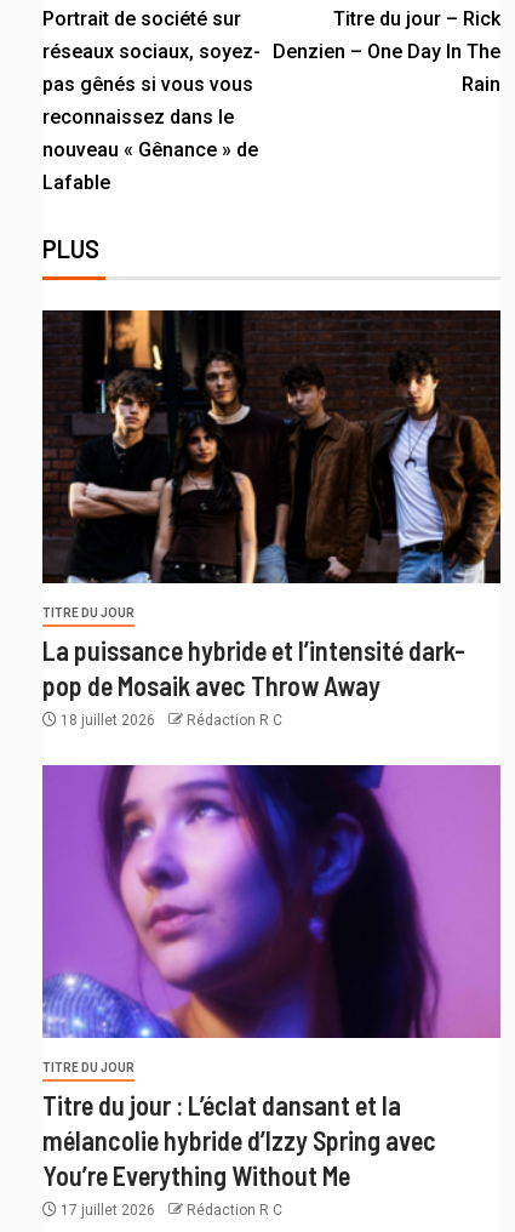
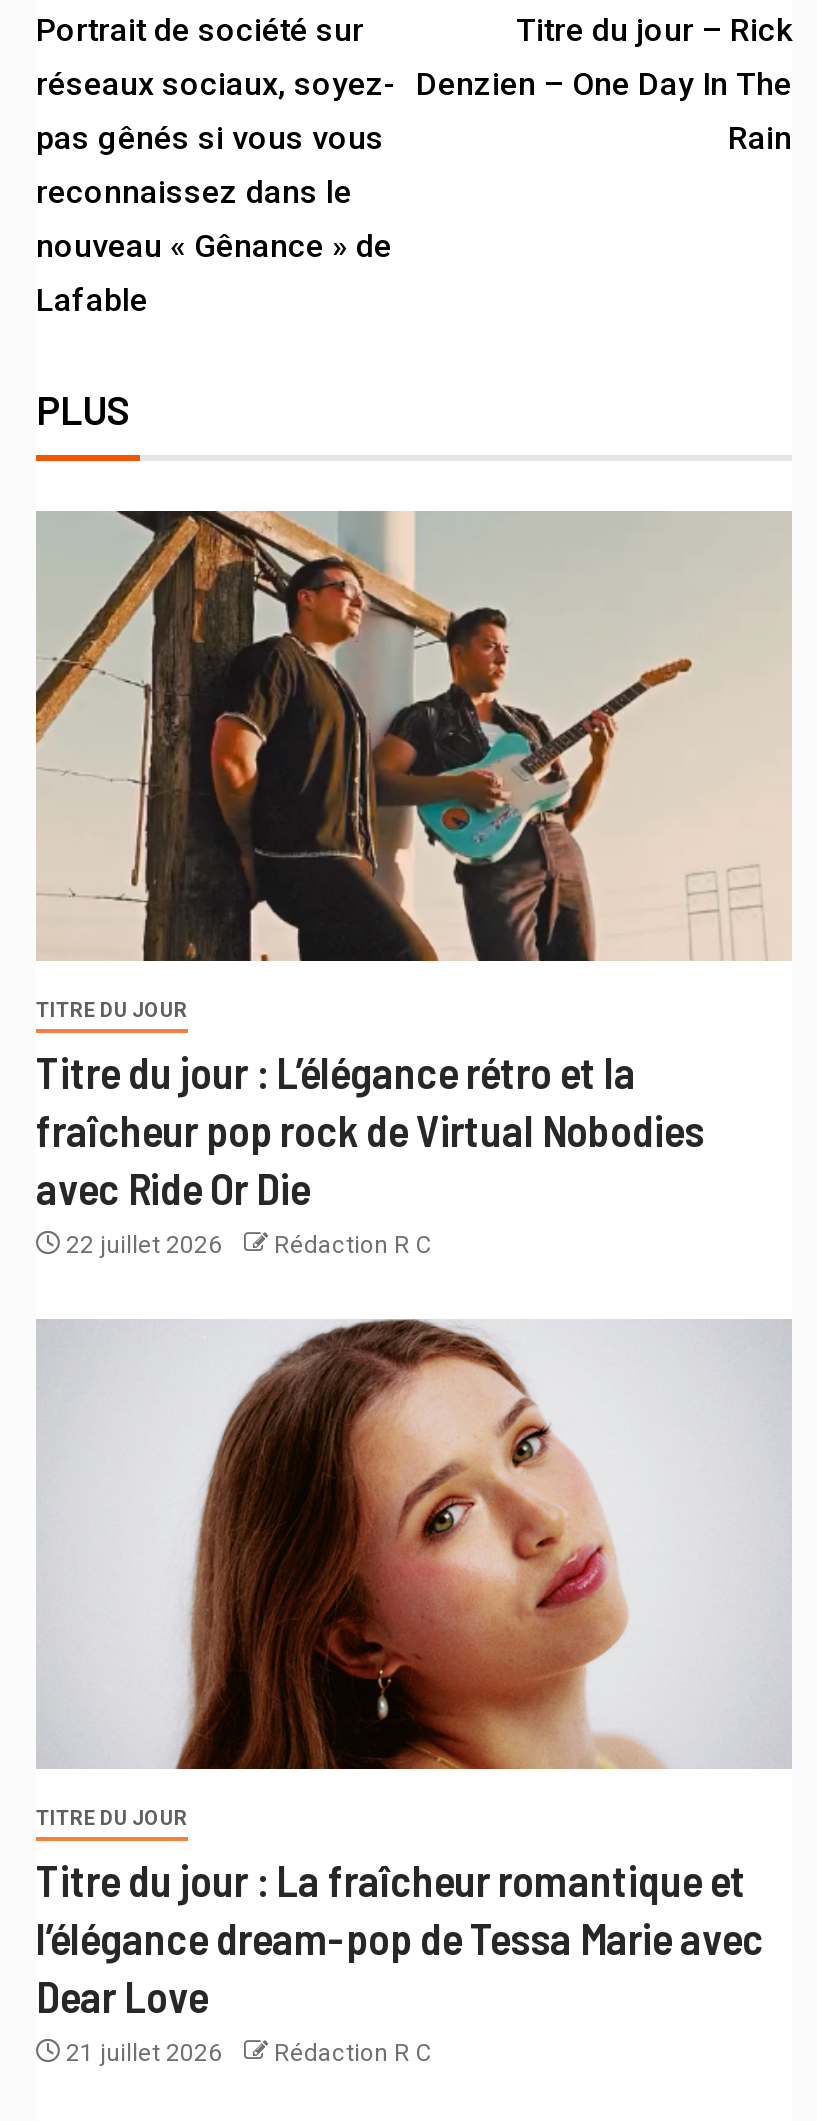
[41,309,502,584] [image] -> [34,509,792,963] [image]
[42,634,465,729] La puissance hybride et l’intensité dark- | pop de Mosaik avec Throw Away | 18 juillet 2026 -> [36,1045,704,1259] Titre du jour : L’élégance rétro et la | fraîcheur pop rock de Virtual Nobodies | avec Ride Or Die | 22 juillet 2026
[42,764,500,1039] [image] -> [38,1317,790,1771] [image]
[42,1089,436,1218] Titre du jour : L’éclat dansant et la | mélancolie hybride d’Izzy Spring avec | You’re Everything Without Me | 17 juillet 2026 -> [36,1853,764,2067] Titre du jour : La fraîcheur romantique et | l’élégance dream-pop de Tessa Marie avec | Dear Love | 21 juillet 2026

